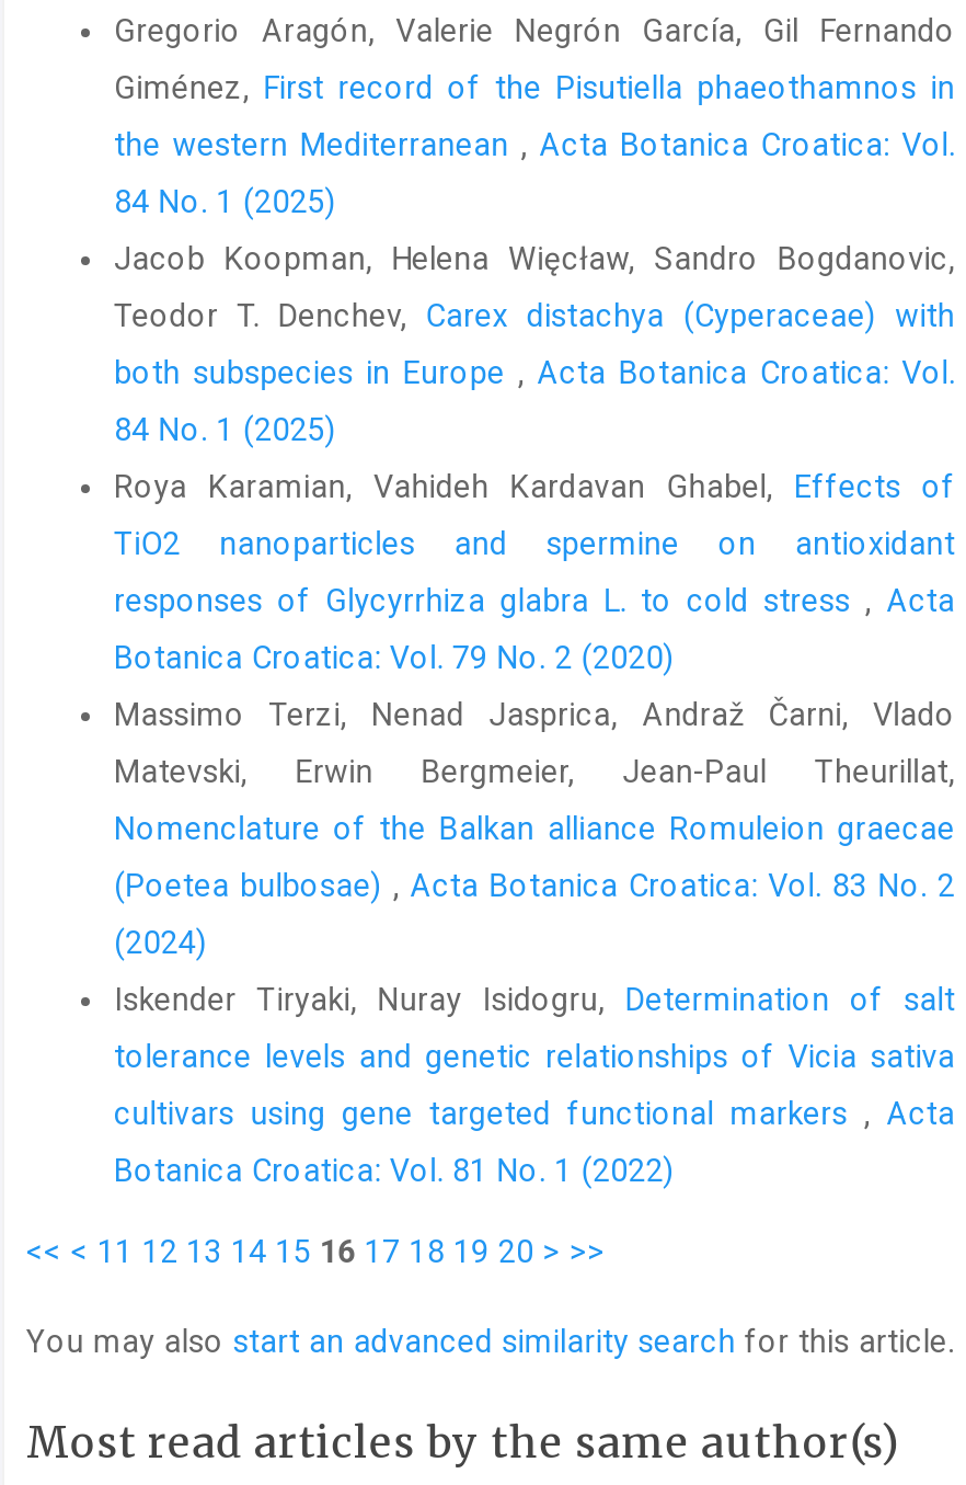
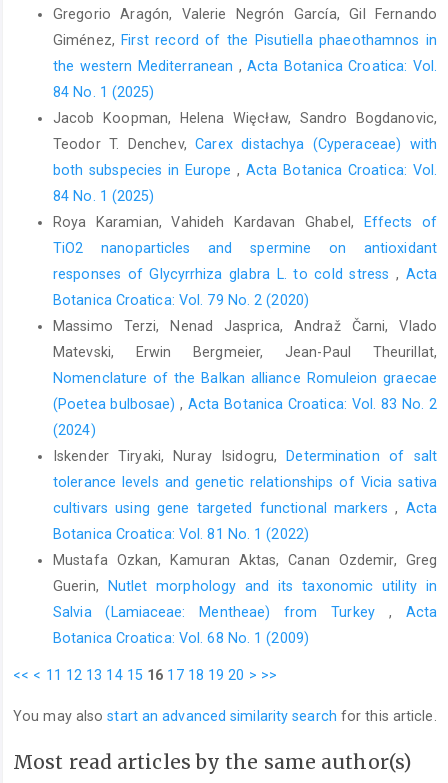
none -> [53,552,437,646] Mustafa Ozkan, Kamuran Aktas, Canan Ozdemir, Greg | Guerin, Nutlet morphology and its taxonomic utility in | Salvia (Lamiaceae: Mentheae) from Turkey, Acta | Botanica Croatica: Vol. 68 No. 1 (2009)

